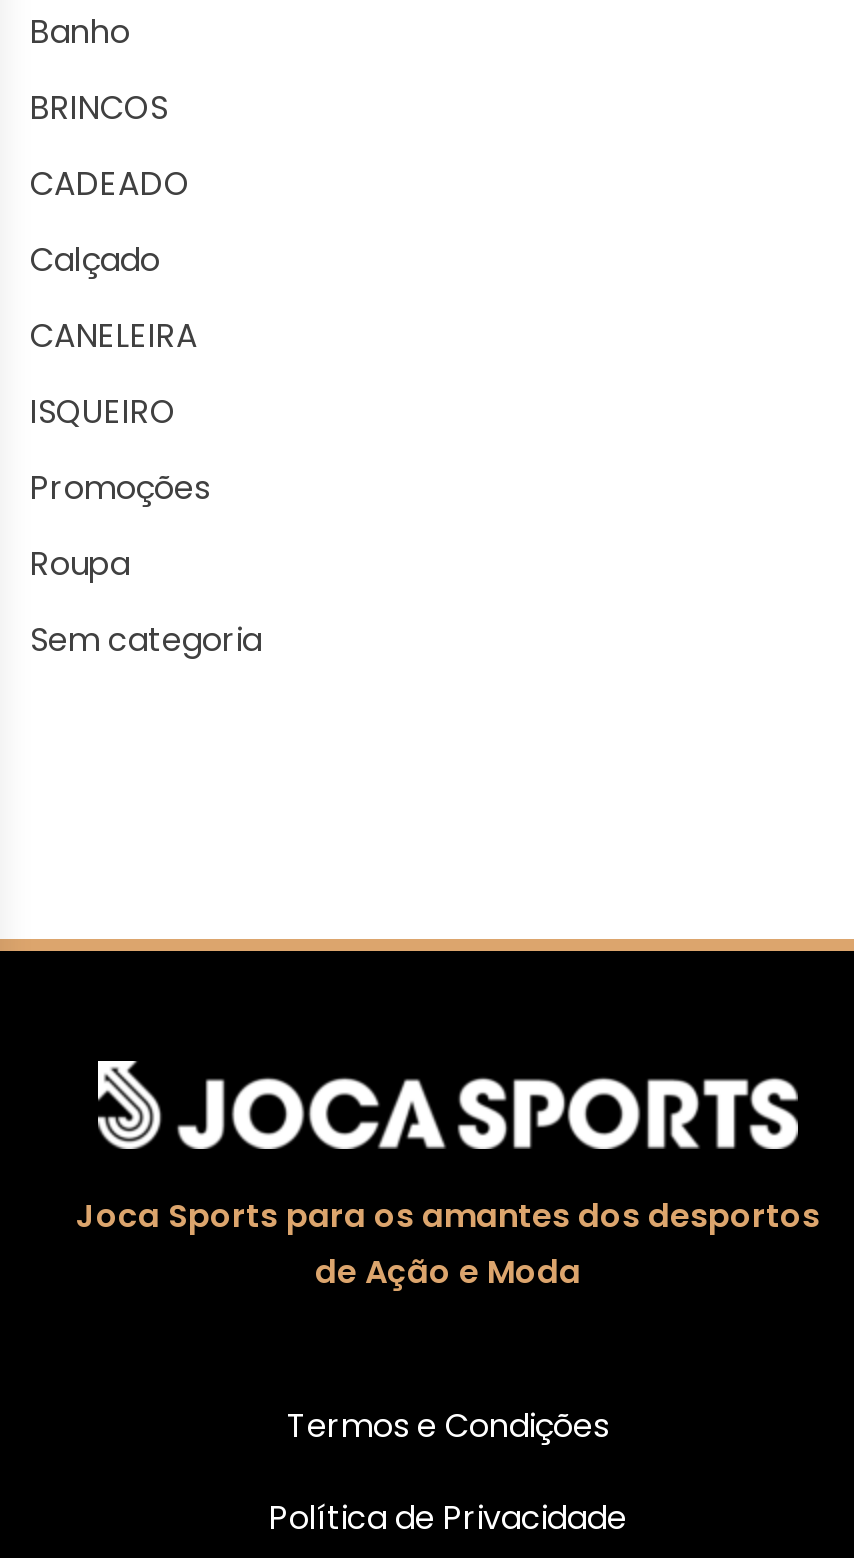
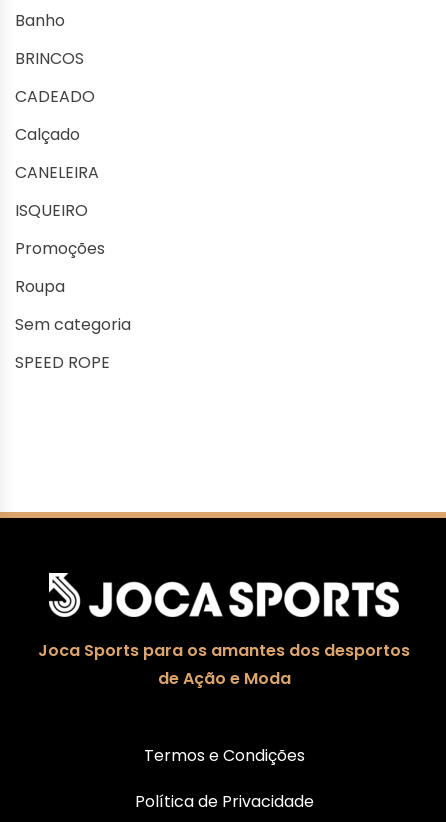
none -> [15,351,110,374] SPEED ROPE

